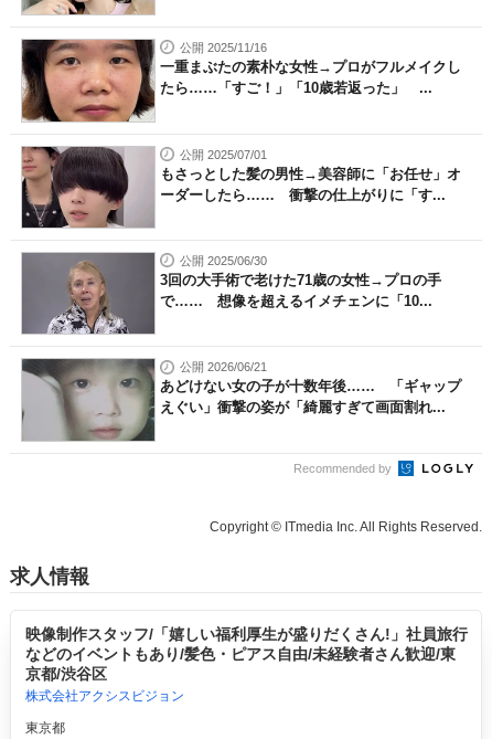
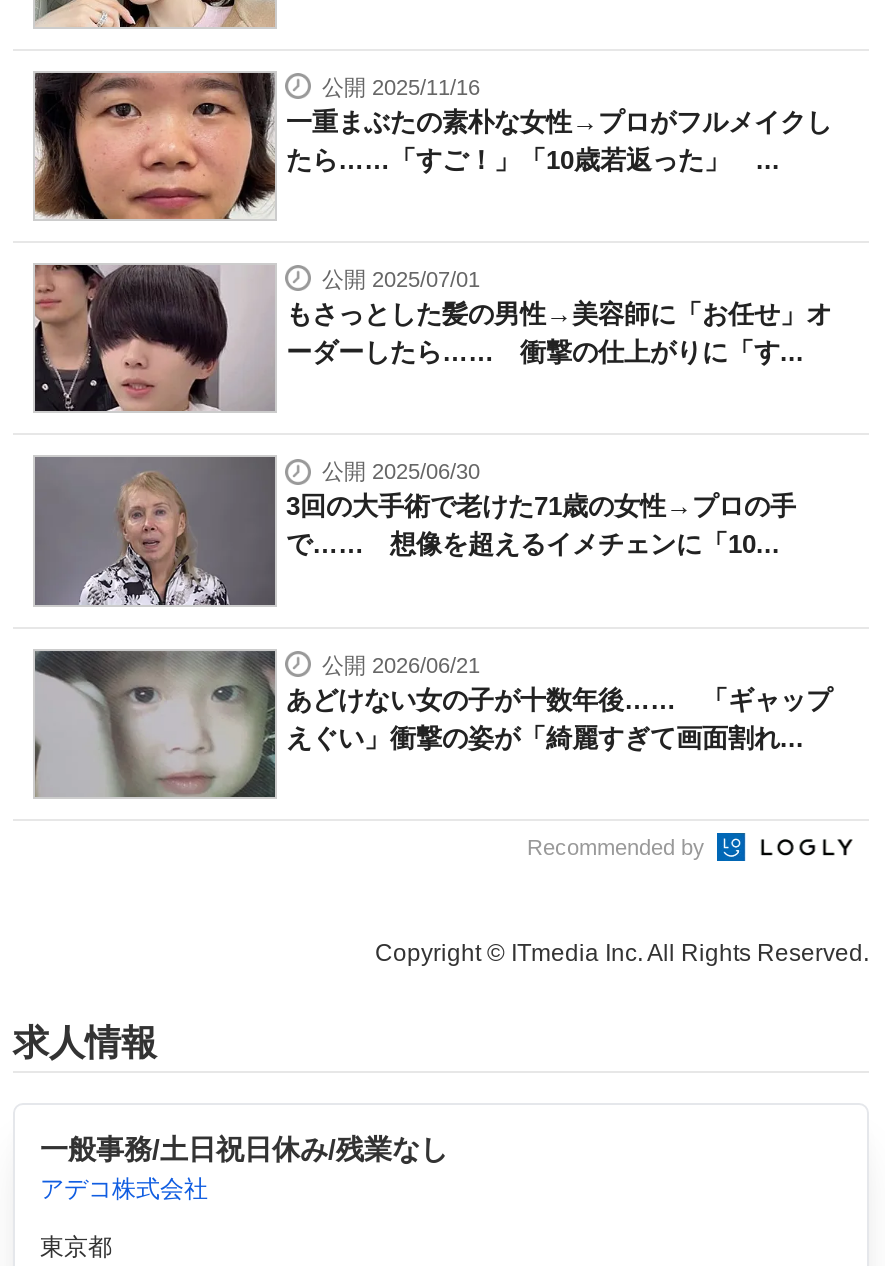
[25,626,467,704] 映像制作スタッフ/「嬉しい福利厚生が盛りだくさん!」社員旅行 | などのイベントもあり/髪色・ピアス自由/未経験者さん歓迎/東 | 京都/渋谷区 | 株式会社アクシスビジョン -> [40,1133,448,1203] 一般事務/土日祝日休み/残業なし | アデコ株式会社

